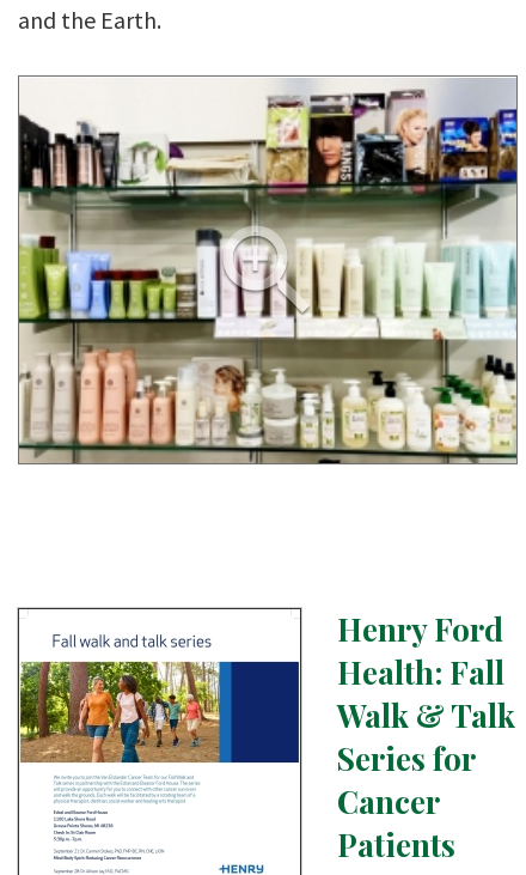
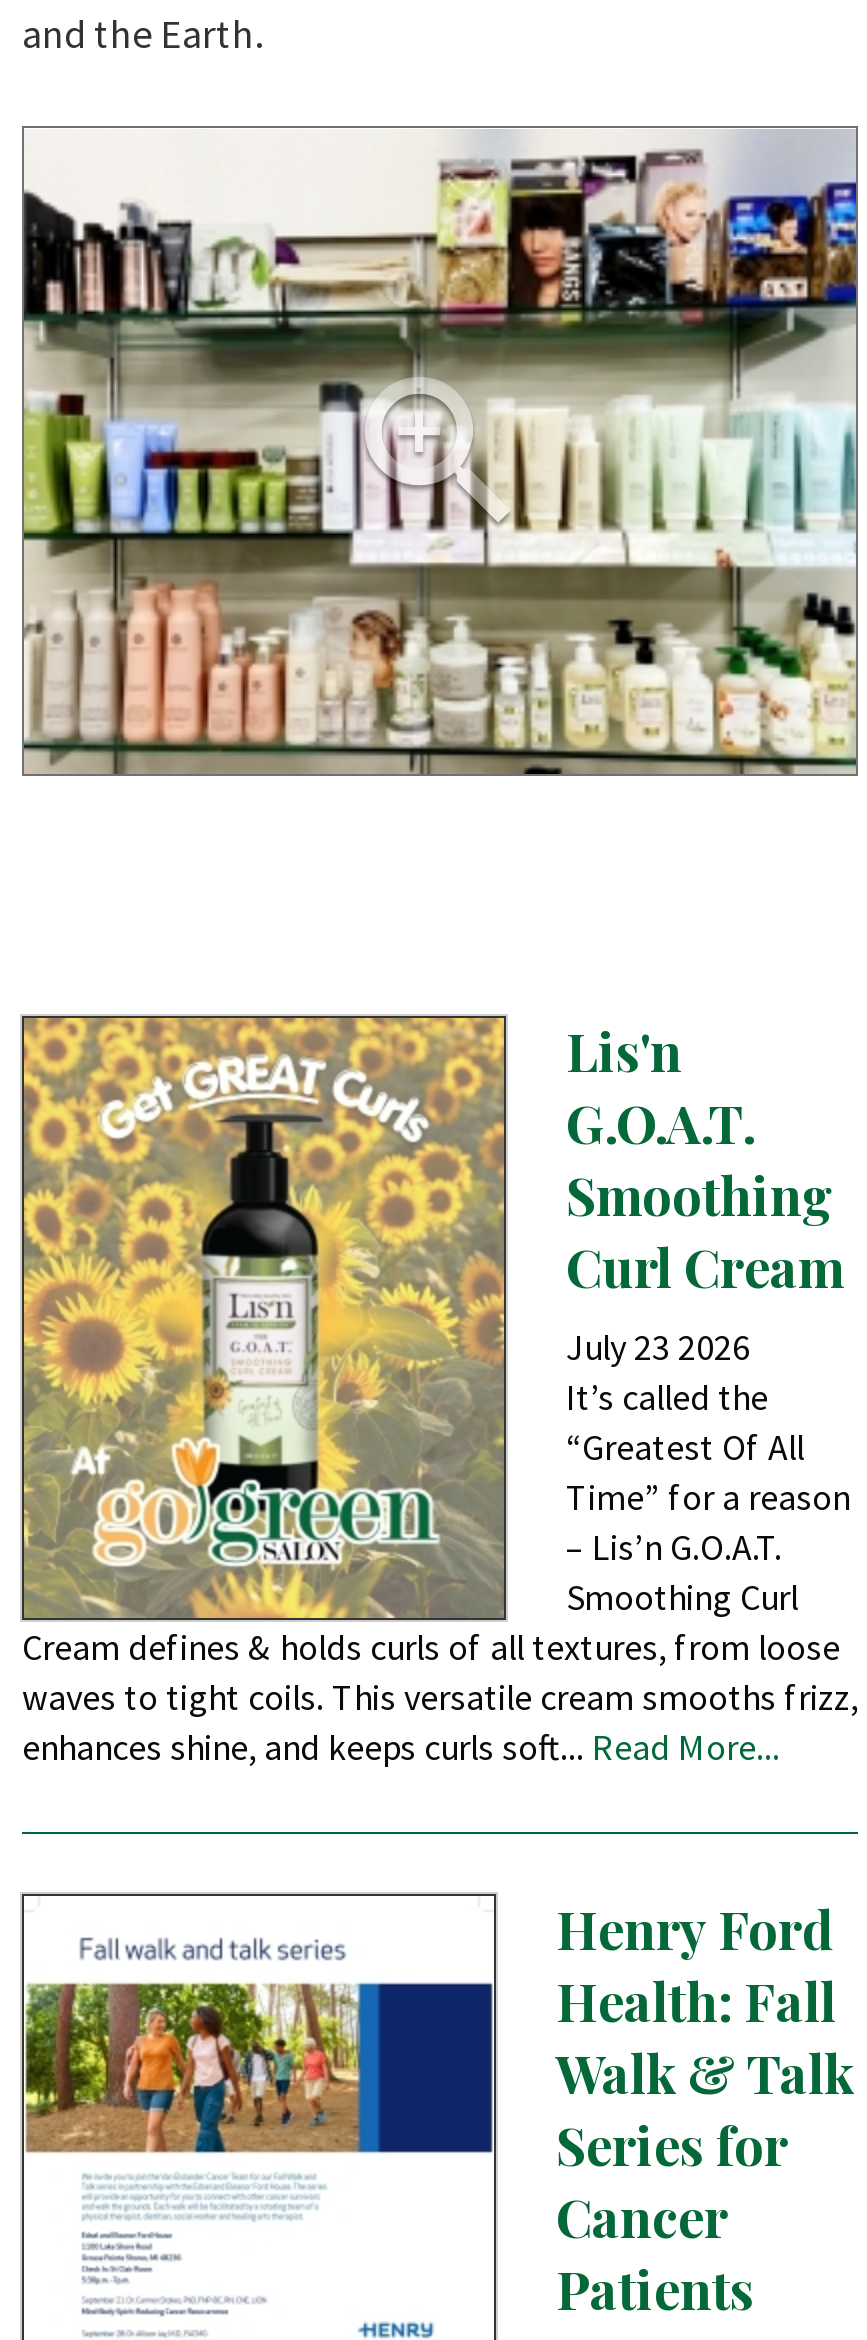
none -> [22,1014,858,1771] [image] | Lis'n | G.O.A.T. | Smoothing | Curl Cream | July 23 2026 | It’s called the | “Greatest Of All | Time” for a reason | – Lis’n G.O.A.T. | Smoothing Curl | Cream defines & holds curls of all textures, from loose | waves to tight coils. This versatile cream smooths frizz, | enhances shine, and keeps curls soft... Read More...

